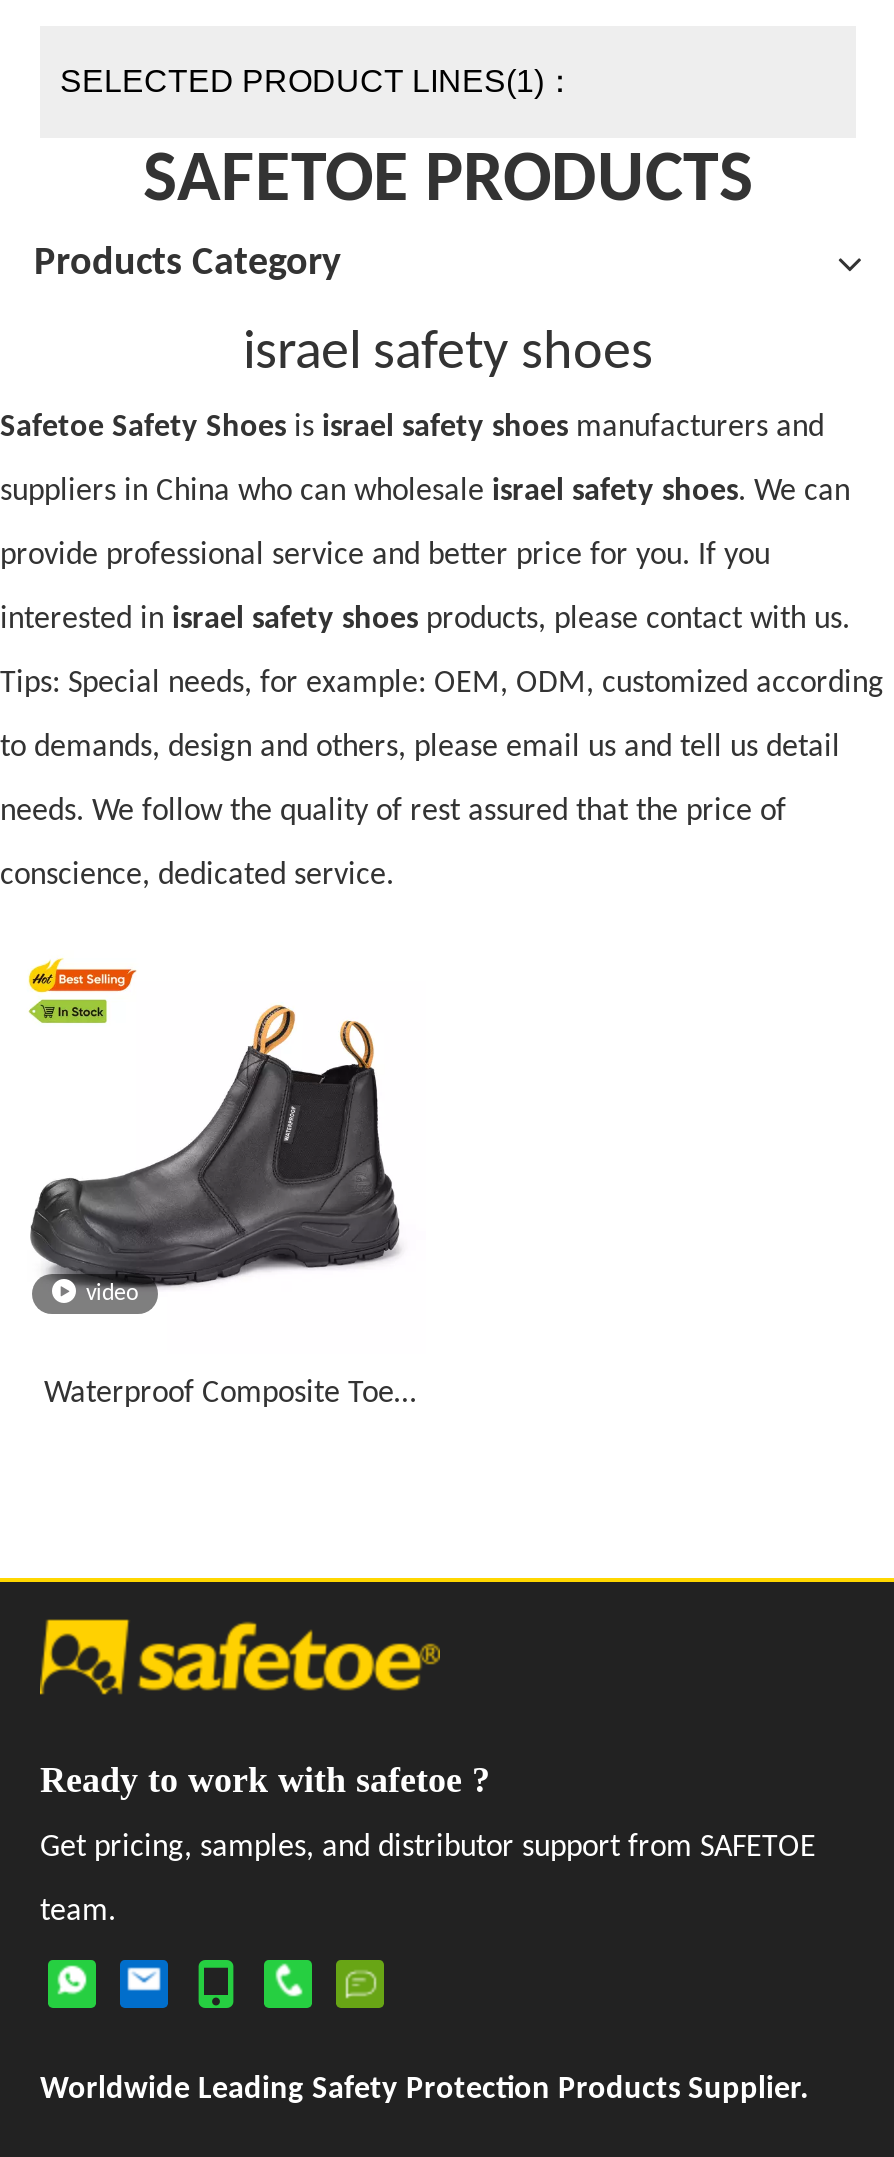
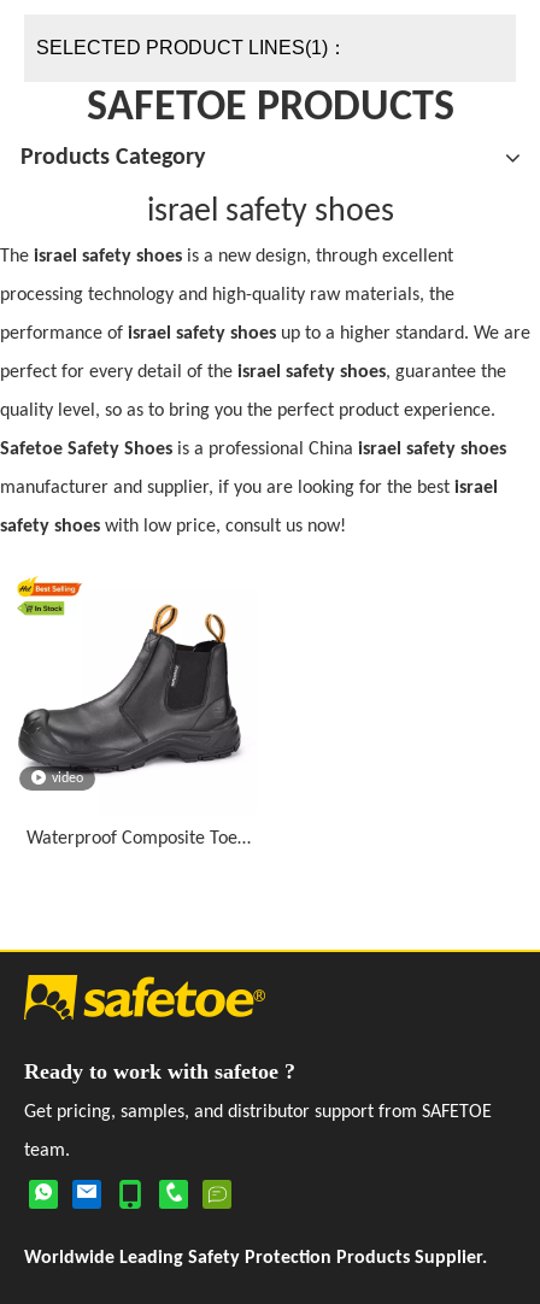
[0,412,824,444] Safetoe Safety Shoes is israel safety shoes manufacturers and -> [0,247,453,266] The israel safety shoes is a new design, through excellent
[0,476,850,508] suppliers in China who can wholesale israel safety shoes. We can -> [0,286,454,305] processing technology and high-quality raw materials, the
[0,540,770,572] provide professional service and better price for you. If you -> [0,324,530,343] performance of israel safety shoes up to a higher standard. We are
[0,604,850,636] interested in israel safety shoes products, please contact with us. -> [0,363,506,382] perfect for every detail of the israel safety shoes, guarantee the
[0,668,884,700] Tips: Special needs, for example: OEM, ODM, customized according -> [0,401,495,421] quality level, so as to bring you the perfect product experience.
[0,732,840,764] to demands, design and others, please email us and tell us detail -> [0,440,506,459] Safetoe Safety Shoes is a professional China israel safety shoes
[0,796,786,828] needs. We follow the quality of rest assured that the price of -> [0,478,498,498] manufacturer and supplier, if you are looking for the best israel
[0,860,394,892] conscience, dedicated service. -> [0,517,346,536] safety shoes with low price, consult us now!

